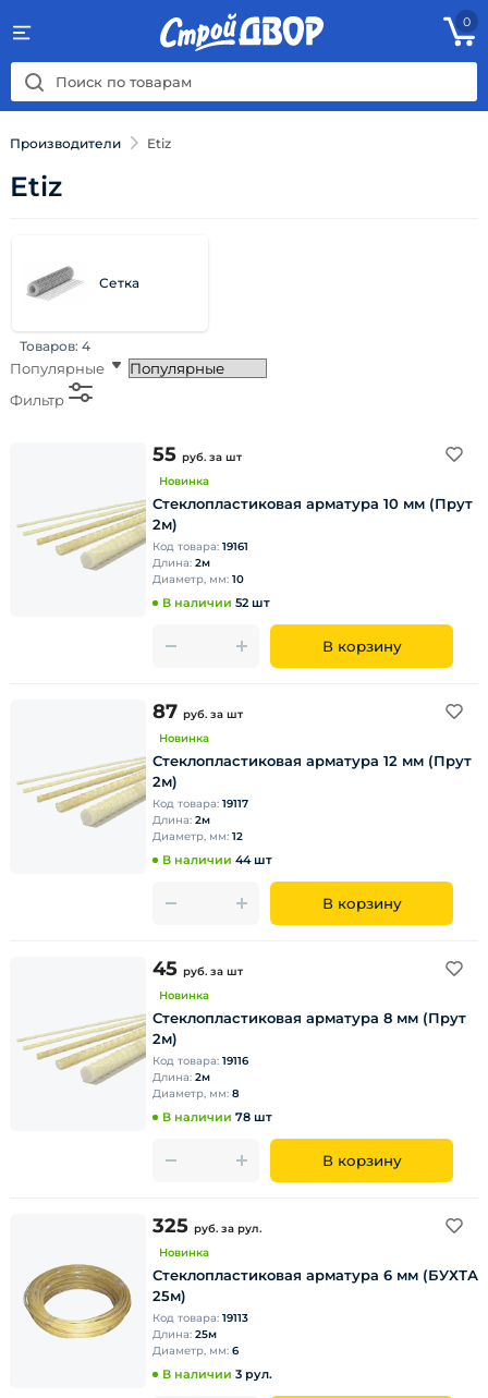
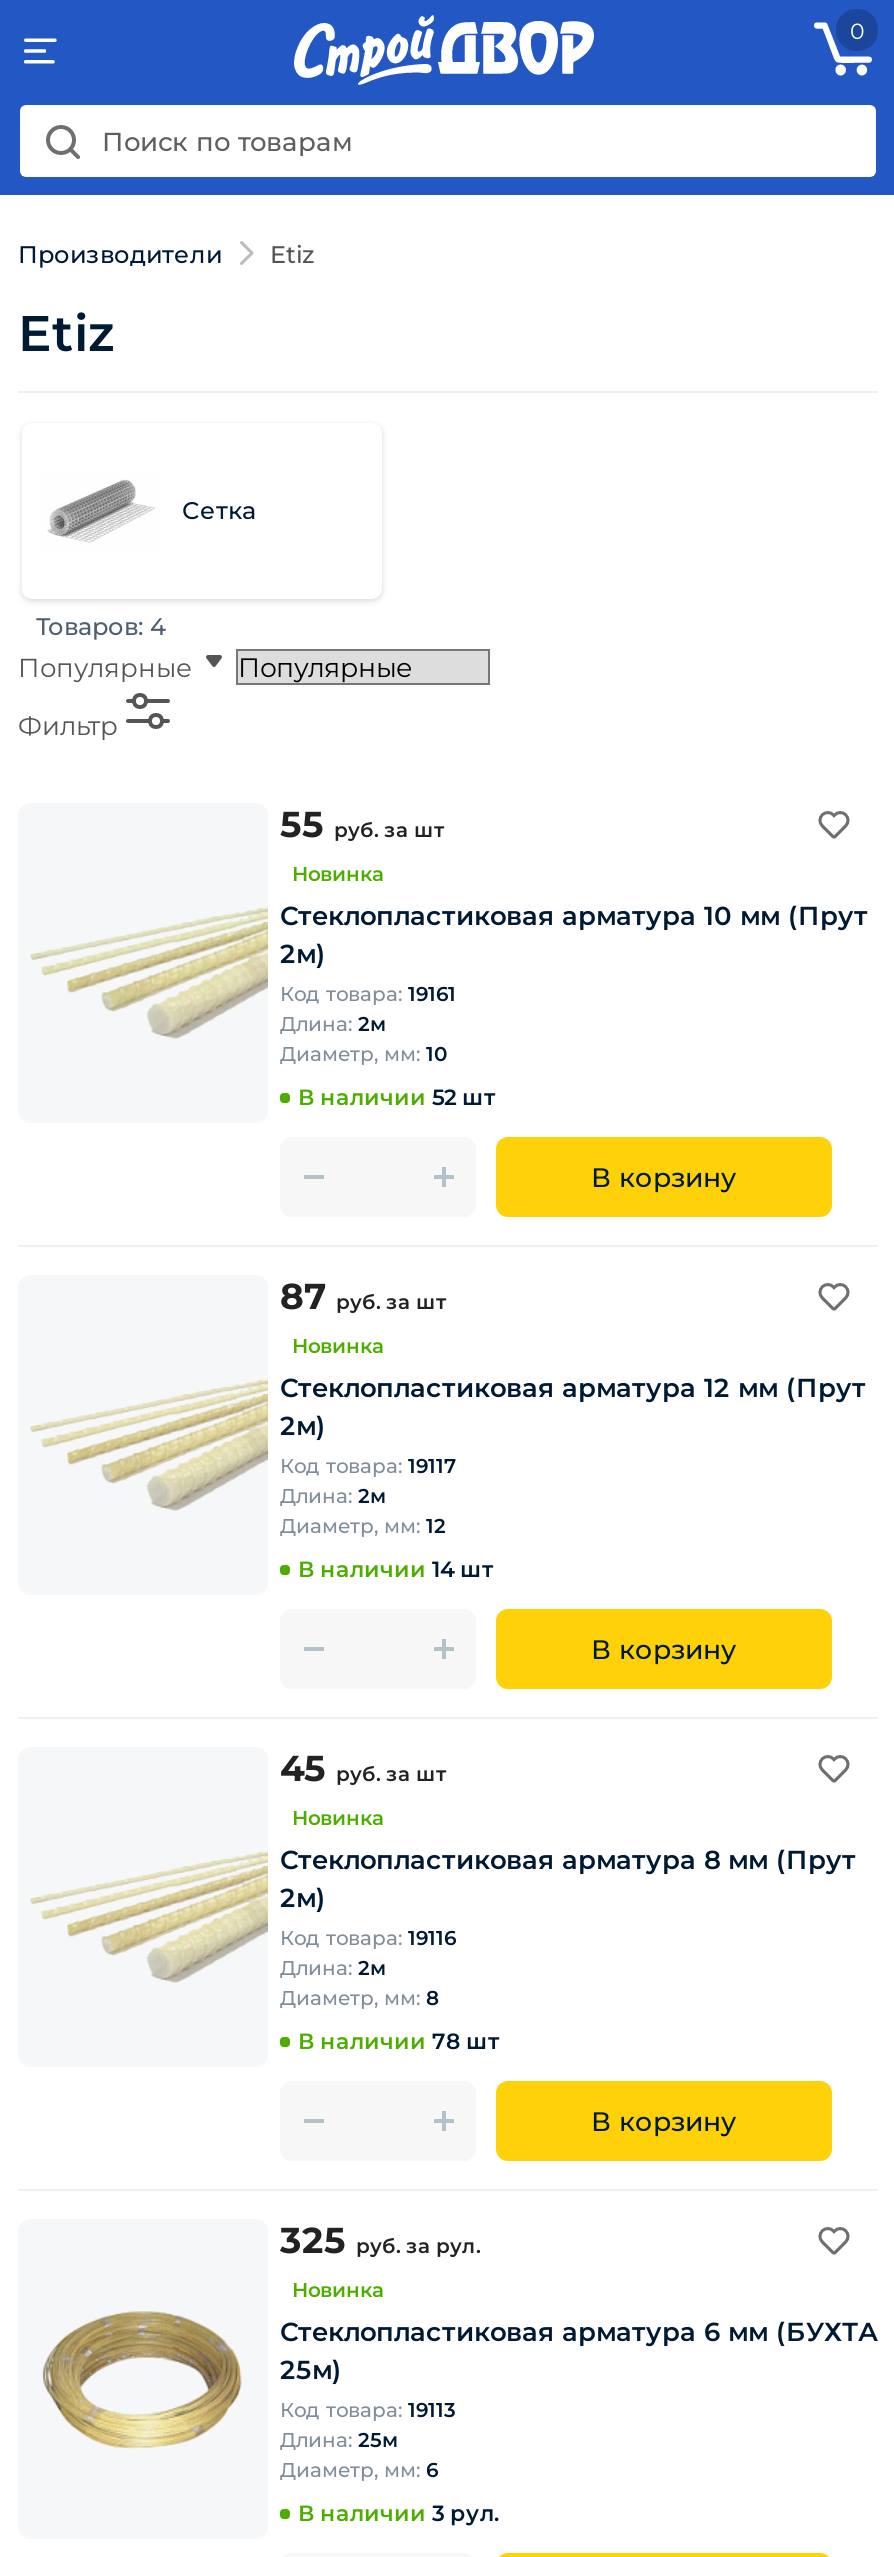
[162,852,272,867] В наличии 44 шт -> [298,1555,494,1583] В наличии 14 шт

